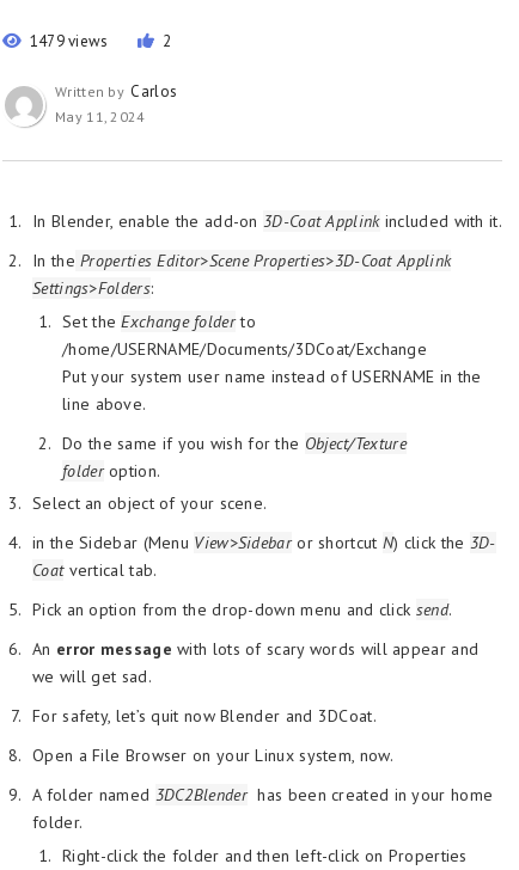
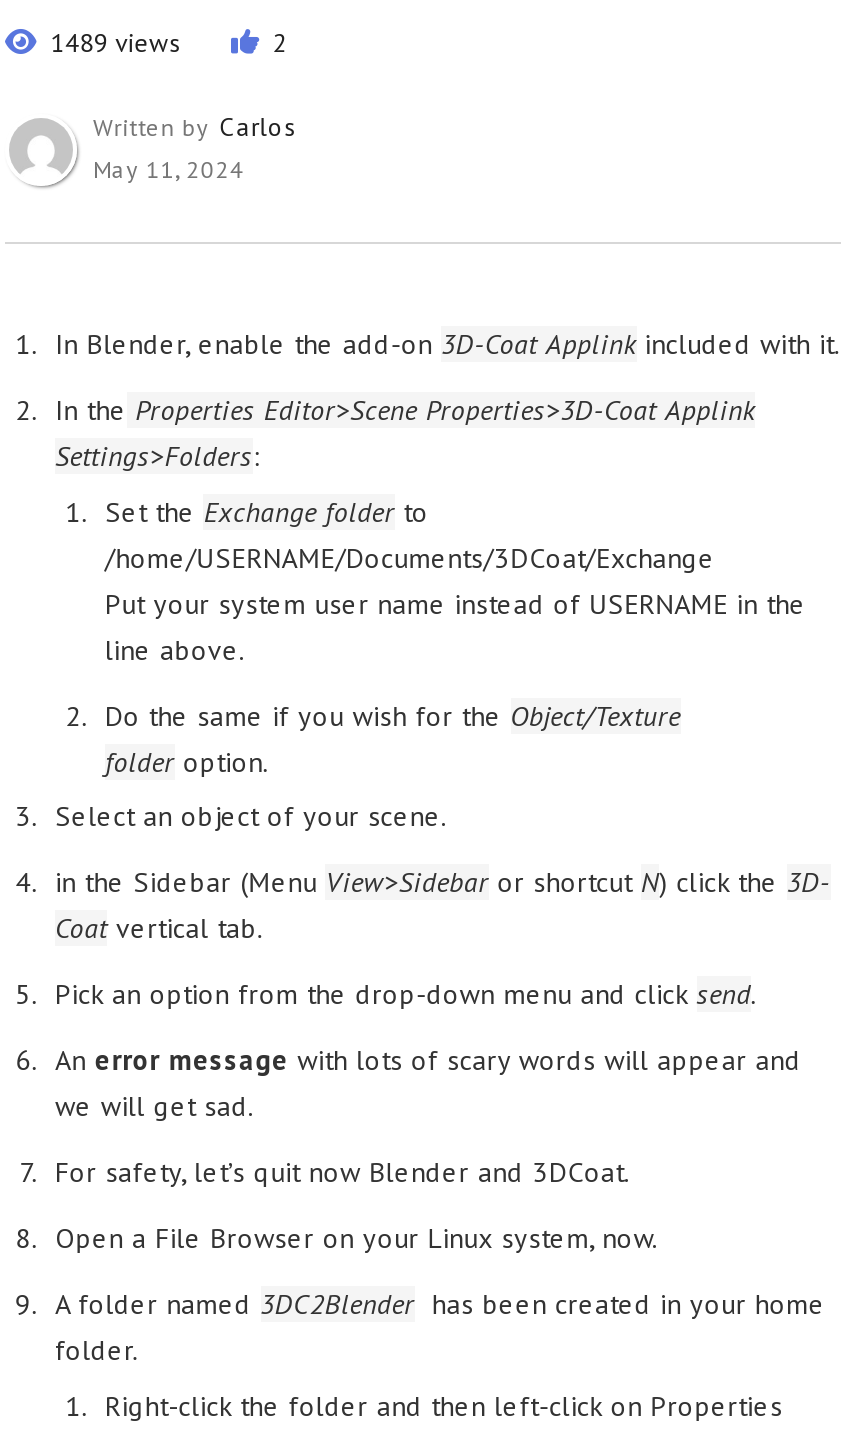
[29,31,108,51] 1479 views -> [50,26,182,60] 1489 views

